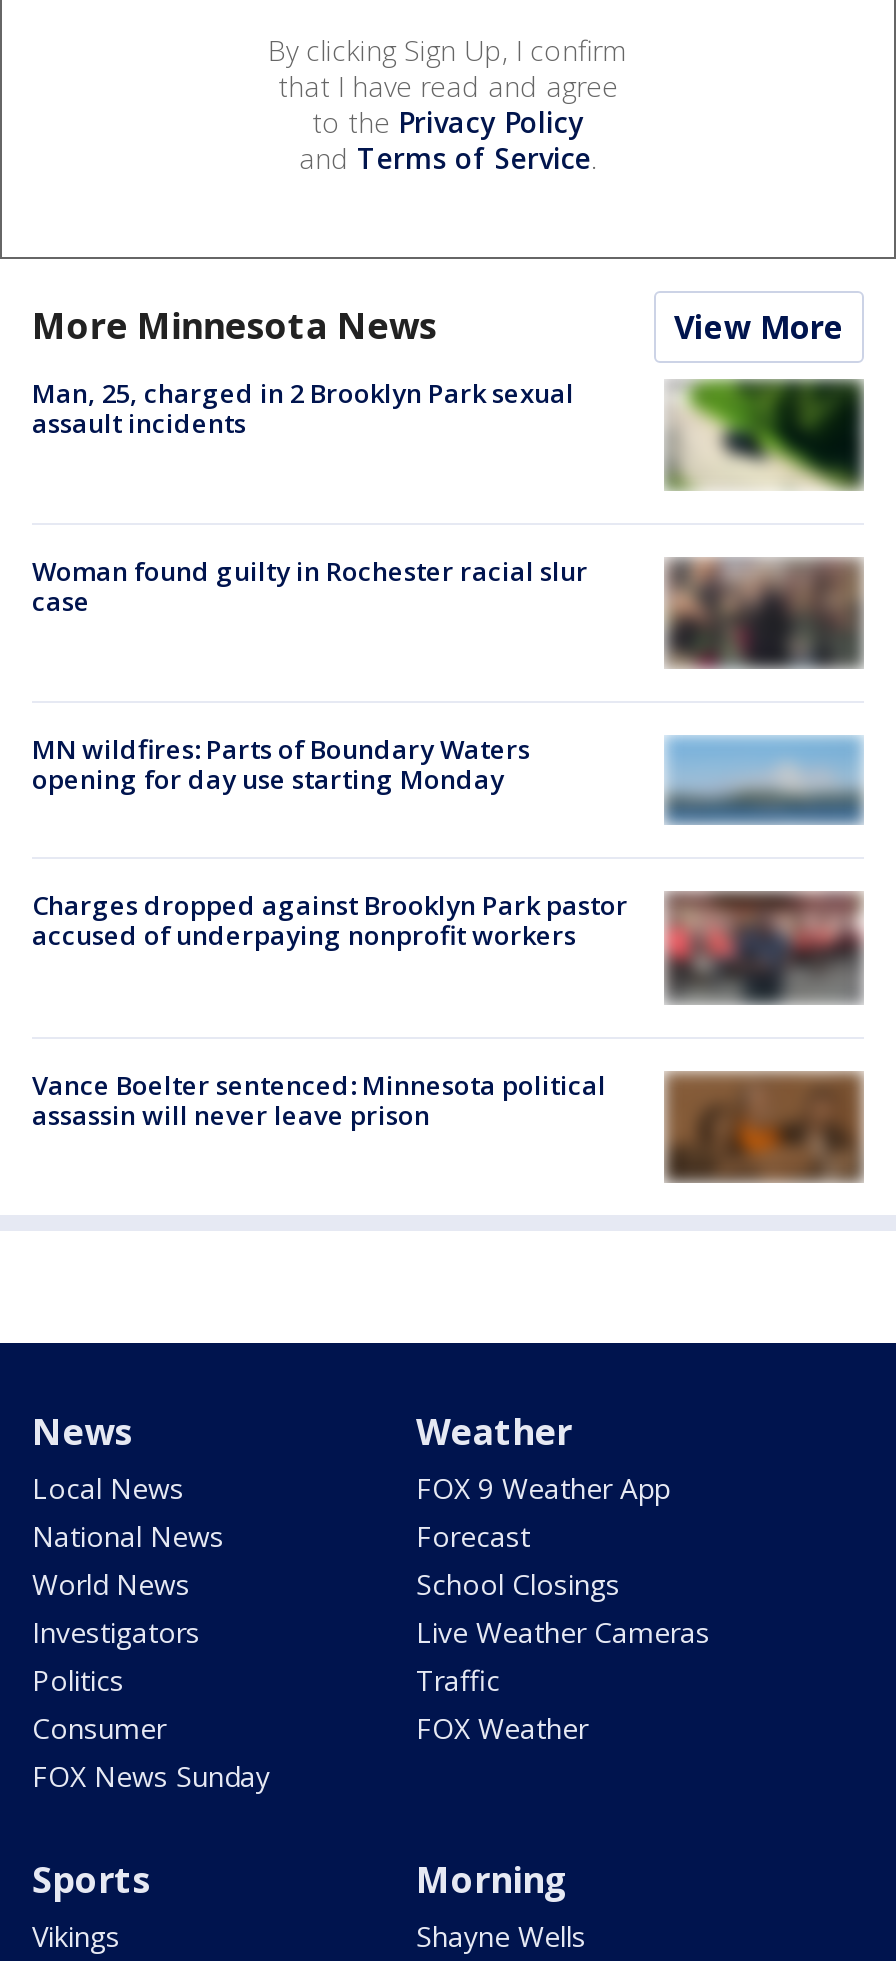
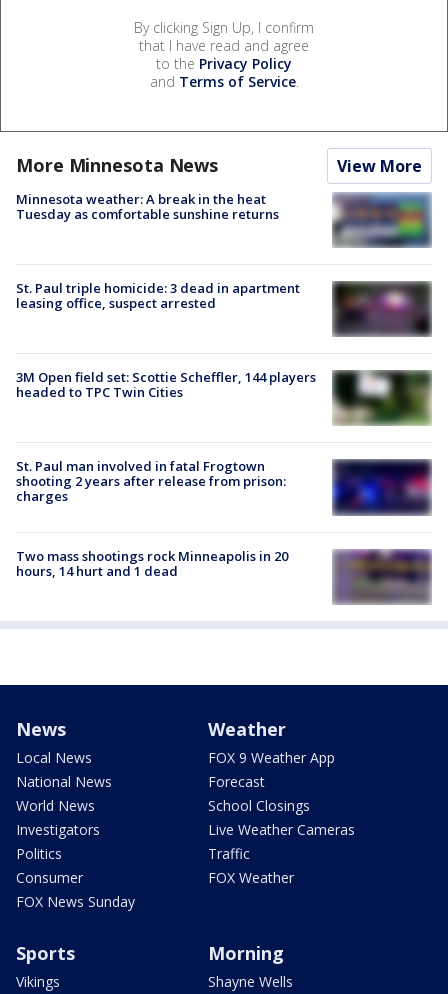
[32,374,574,440] Man, 25, charged in 2 Brooklyn Park sexual | assault incidents -> [16,189,279,222] Minnesota weather: A break in the heat | Tuesday as comfortable sunshine returns
[670,379,864,491] [image] -> [333,192,432,248] [image]
[32,553,864,669] [image] | Woman found guilty in Rochester racial slur | case -> [16,279,431,336] [image] | St. Paul triple homicide: 3 dead in apartment | leasing office, suspect arrested
[32,731,530,797] MN wildfires: Parts of Boundary Waters | opening for day use starting Monday -> [16,368,316,401] 3M Open field set: Scottie Scheffler, 144 players | headed to TPC Twin Cities
[666,735,862,825] [image] -> [332,370,432,426] [image]
[32,887,628,953] Charges dropped against Brooklyn Park pastor | accused of underpaying nonprofit workers -> [16,457,286,505] St. Paul man involved in fatal Frogtown | shooting 2 years after release from prison: | charges
[664,891,862,1005] [image] -> [332,459,431,515] [image]
[32,1066,606,1132] Vance Boelter sentenced: Minnesota political | assassin will never leave prison -> [16,546,288,579] Two mass shootings rock Minneapolis in 20 | hours, 14 hurt and 1 dead
[666,1071,862,1183] [image] -> [332,549,431,605] [image]

